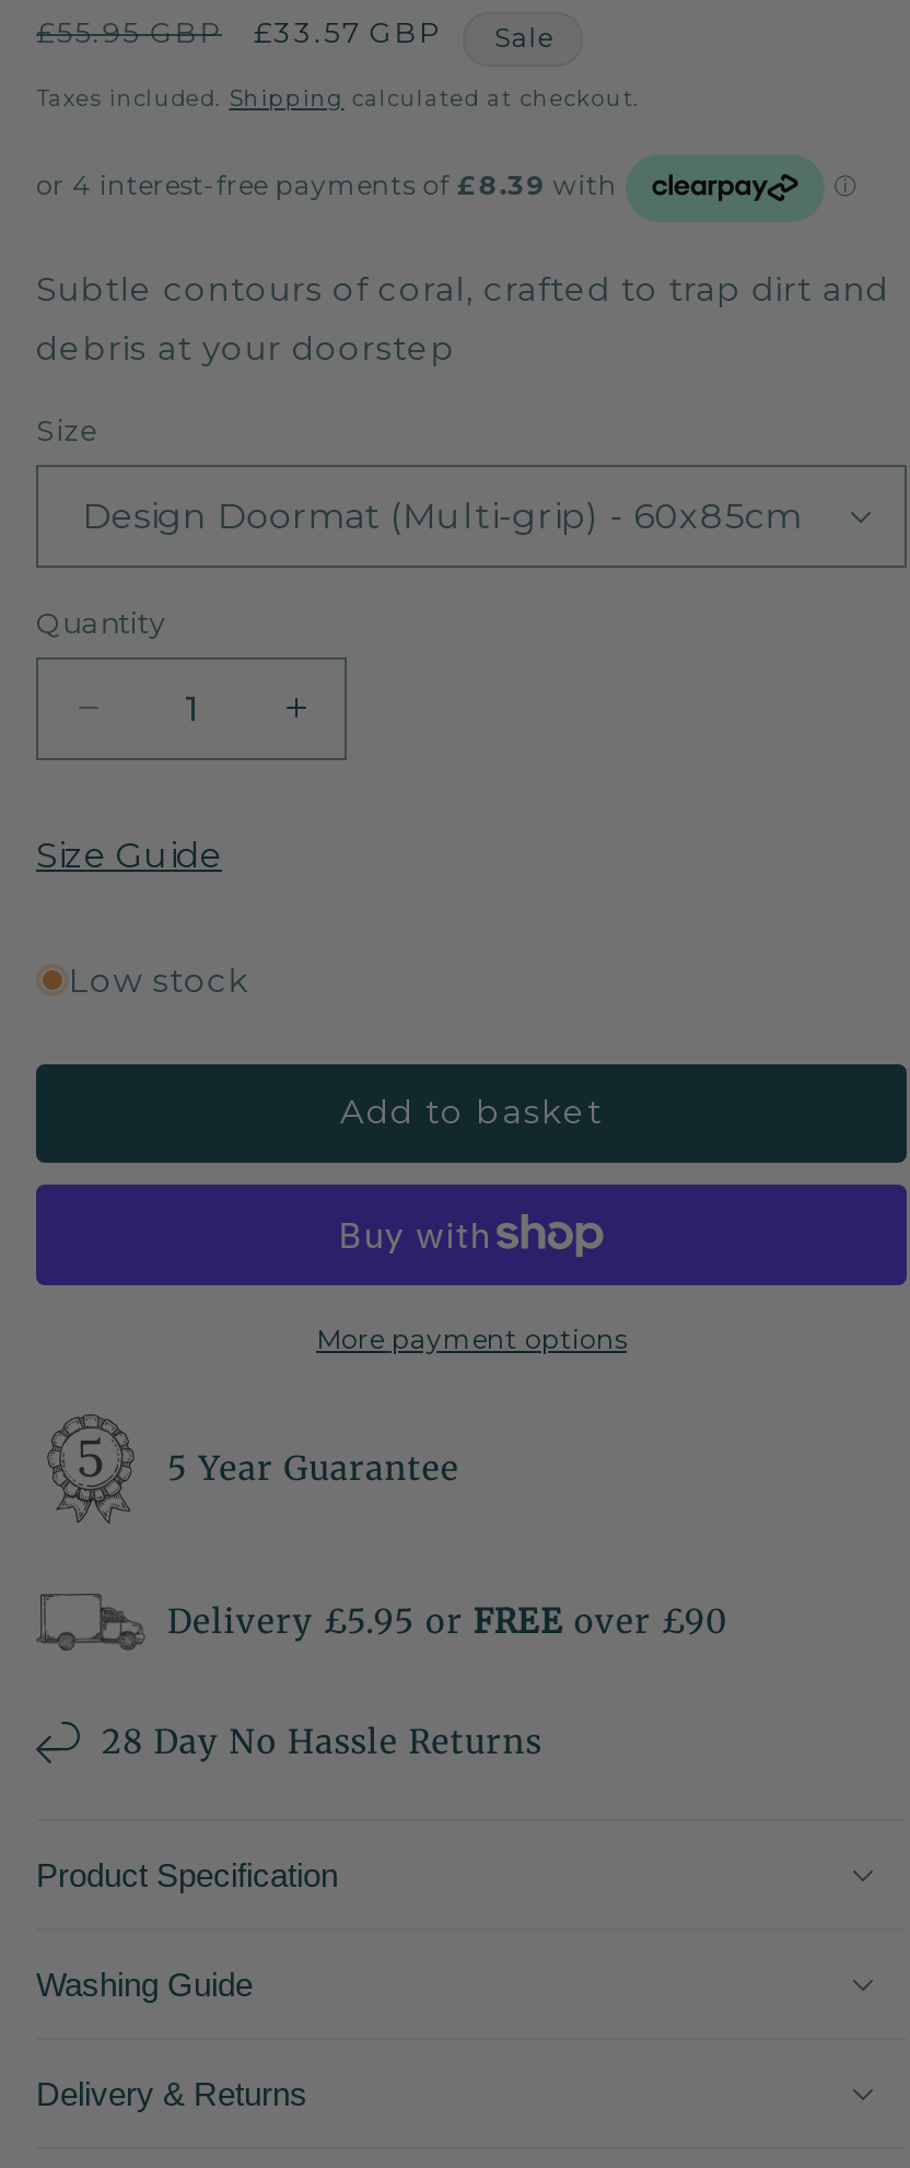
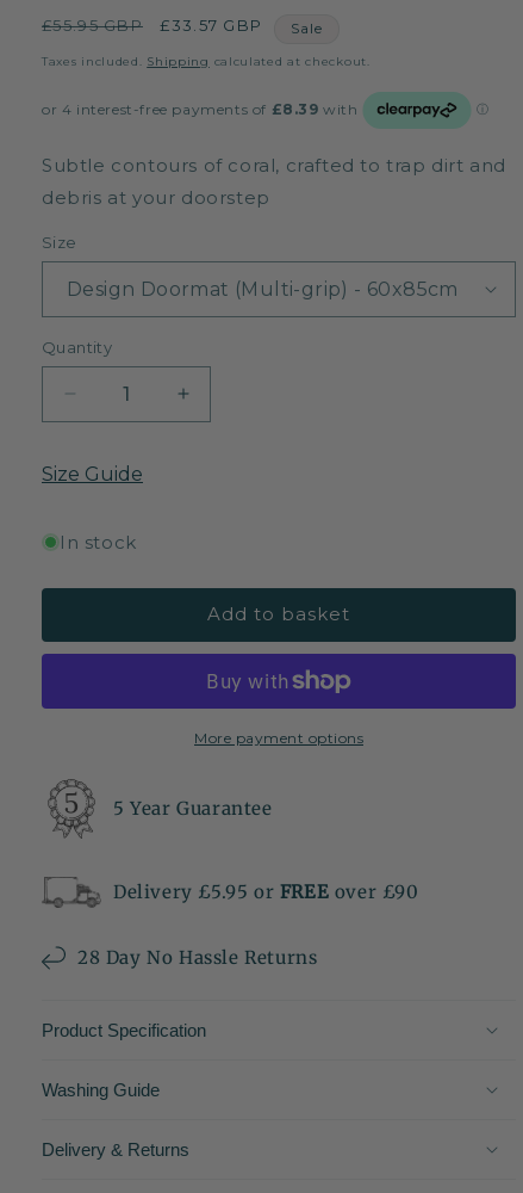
[69,959,249,1000] Low stock -> [60,531,137,553] In stock

